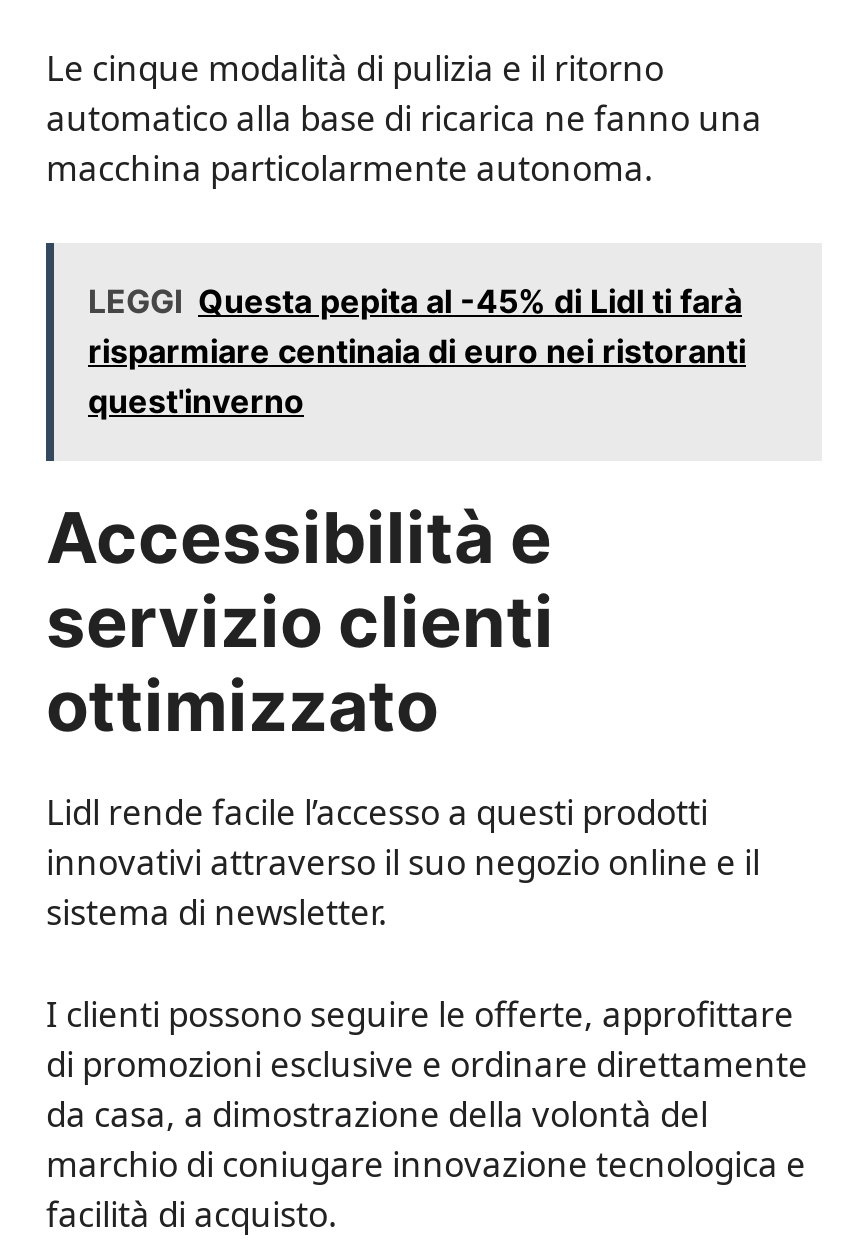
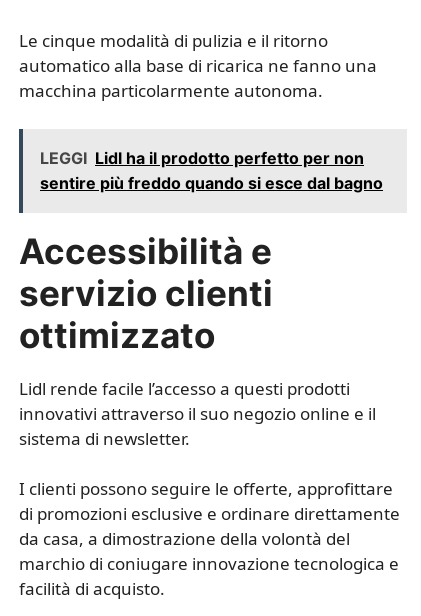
[88,281,746,421] LEGGI Questa pepita al -45% di Lidl ti farà | risparmiare centinaia di euro nei ristoranti | quest'inverno -> [40,148,383,193] LEGGI Lidl ha il prodotto perfetto per non | sentire più freddo quando si esce dal bagno

